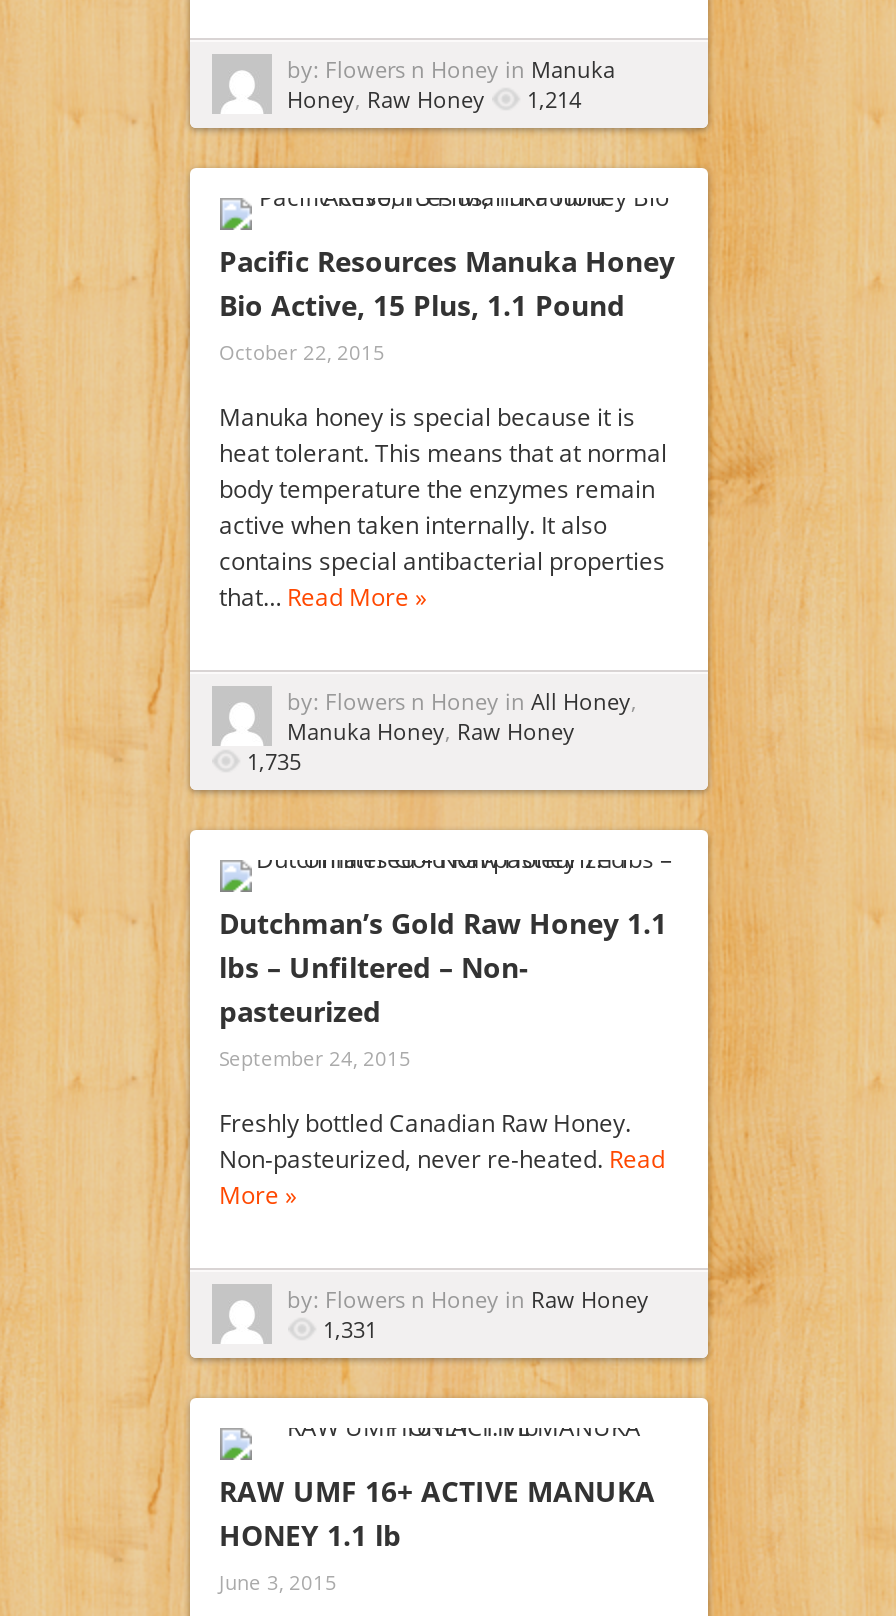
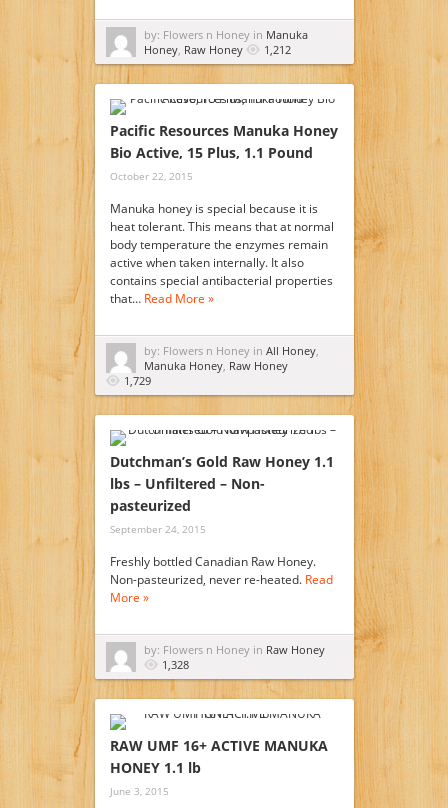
[287,84,581,114] Honey, Raw Honey 1,214 -> [143,42,290,57] Honey, Raw Honey 1,212
[247,746,301,776] 1,735 -> [123,373,150,388] 1,729
[323,1314,377,1344] 1,331 -> [161,657,188,672] 1,328

